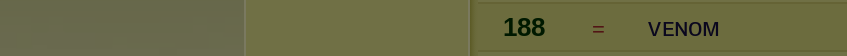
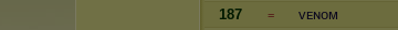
[503,12,545,42] 188 -> [218,6,242,22] 187

